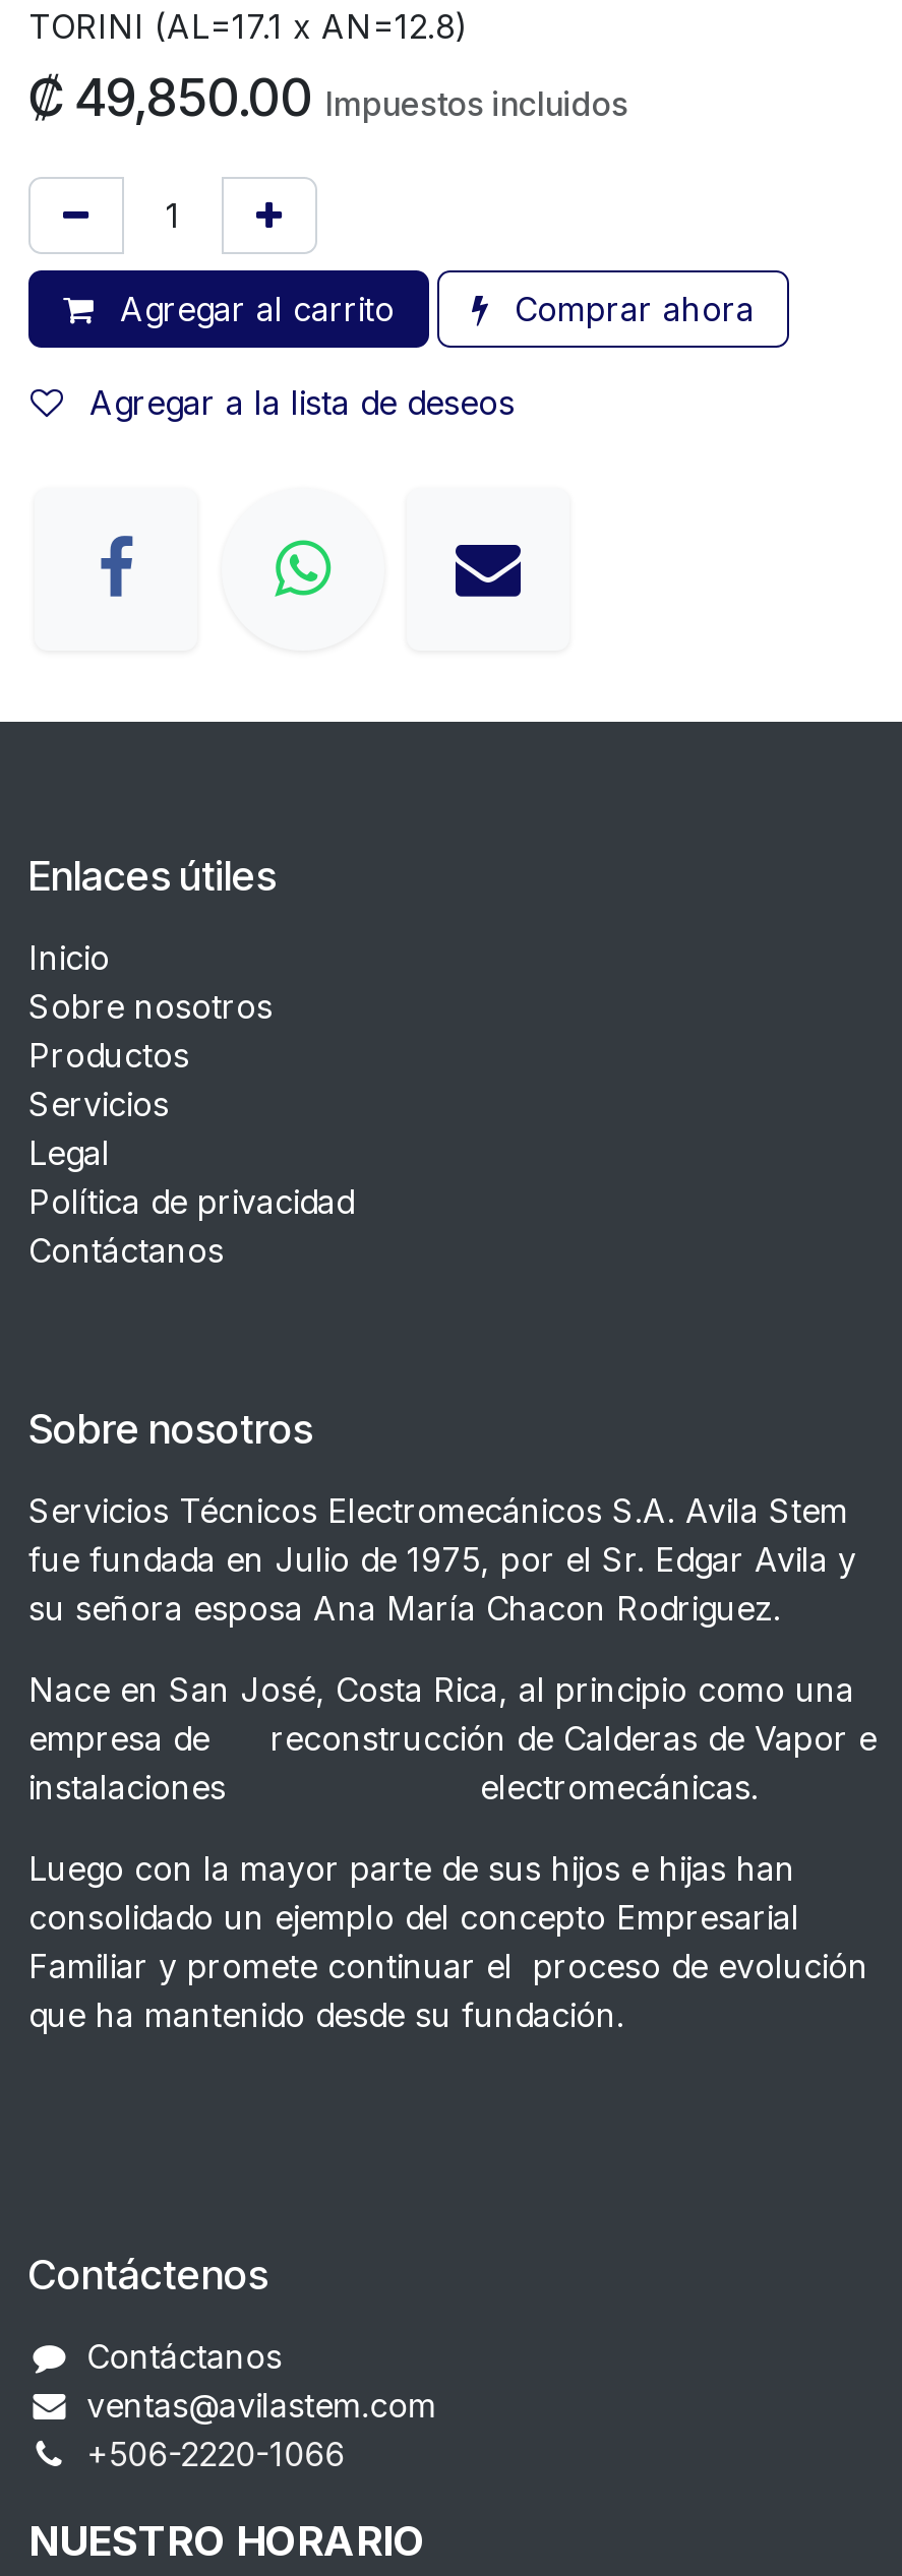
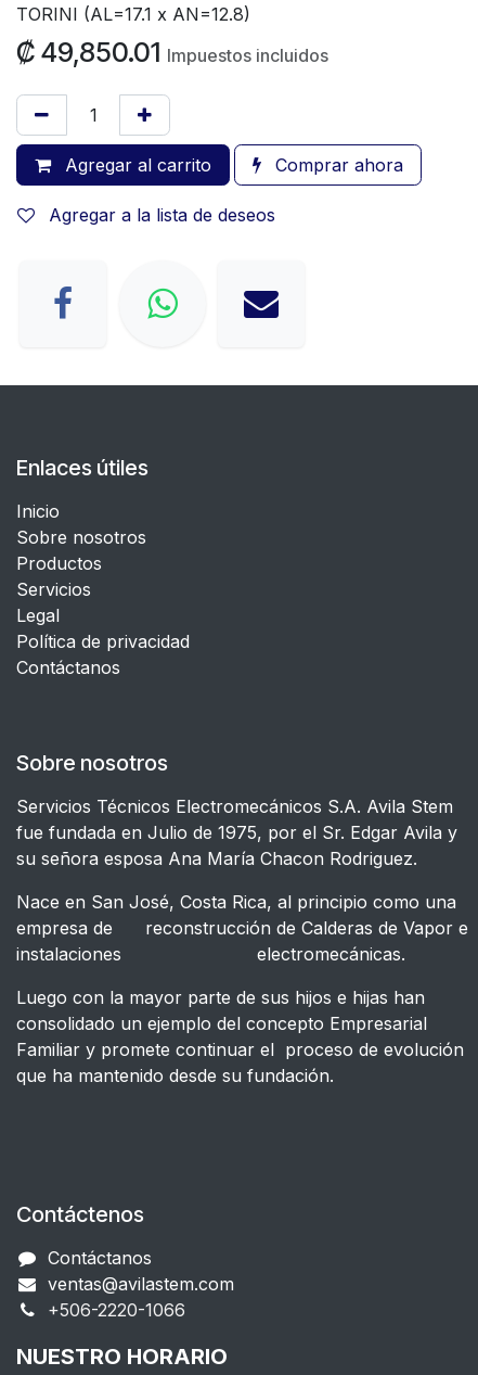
[28,66,628,127] ₡ 49,850.00 Impuestos incluidos -> [16,35,328,68] ₡ 49,850.01 Impuestos incluidos

